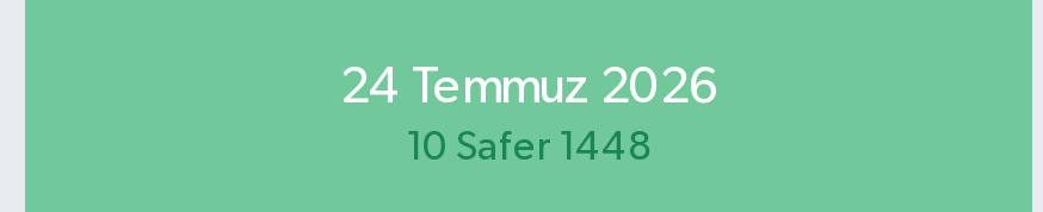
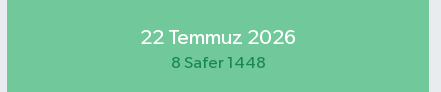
[340,61,717,168] 24 Temmuz 2026 | 10 Safer 1448 -> [140,27,296,72] 22 Temmuz 2026 | 8 Safer 1448

